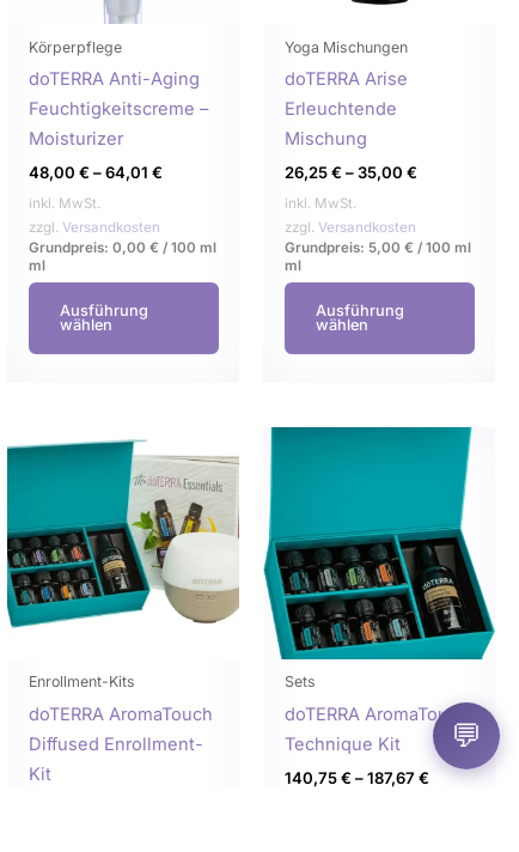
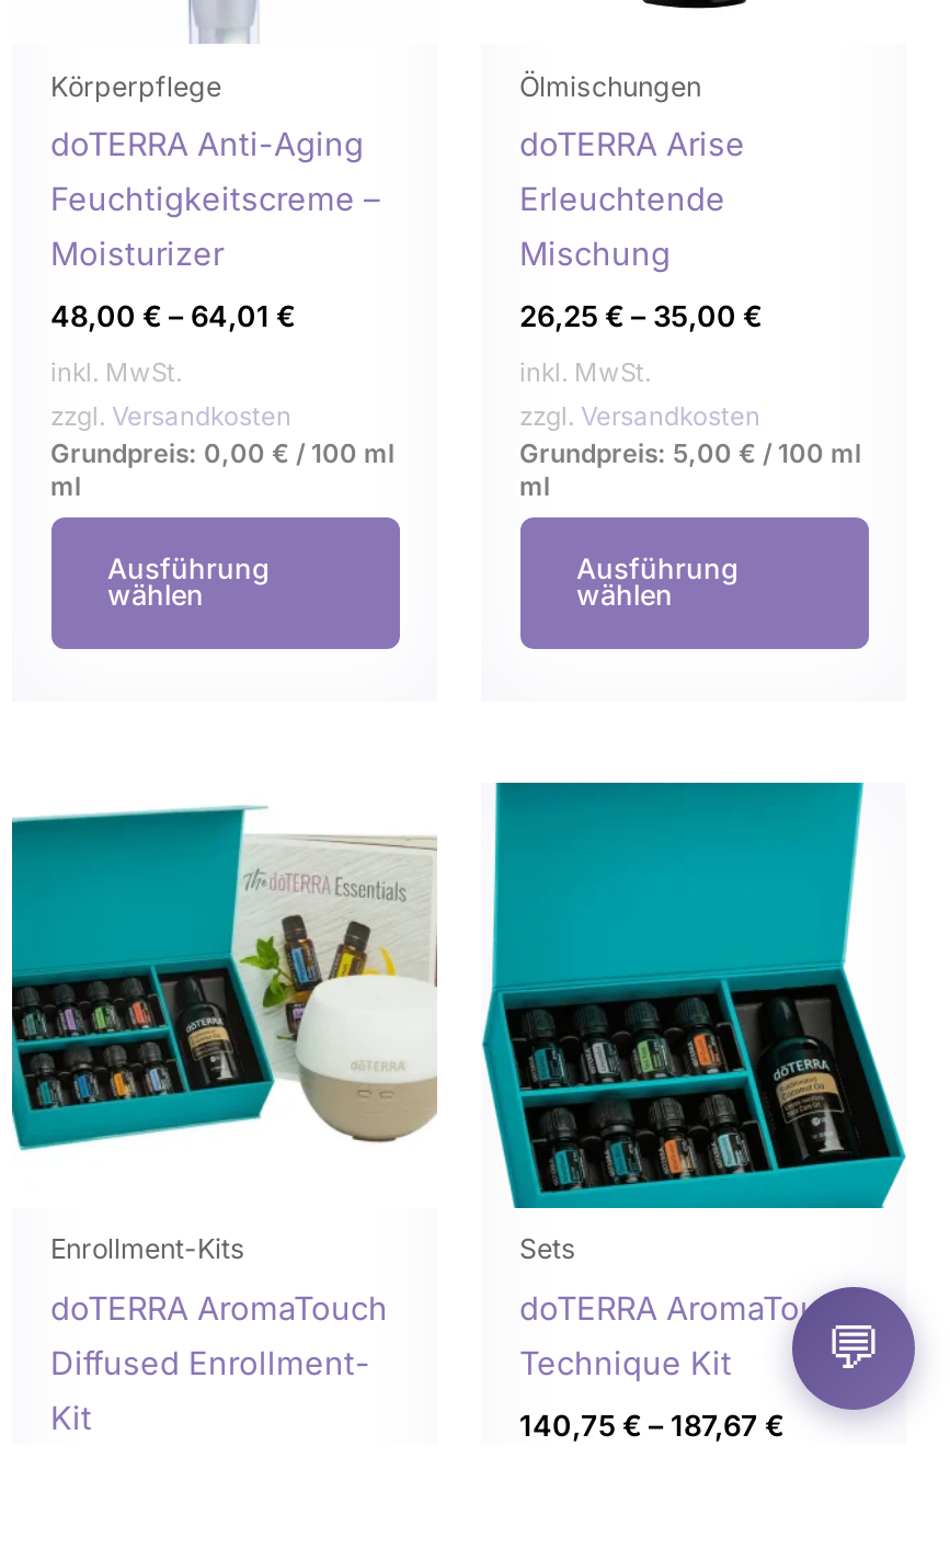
[284,38,407,56] Yoga Mischungen -> [519,70,701,103] Ölmischungen

